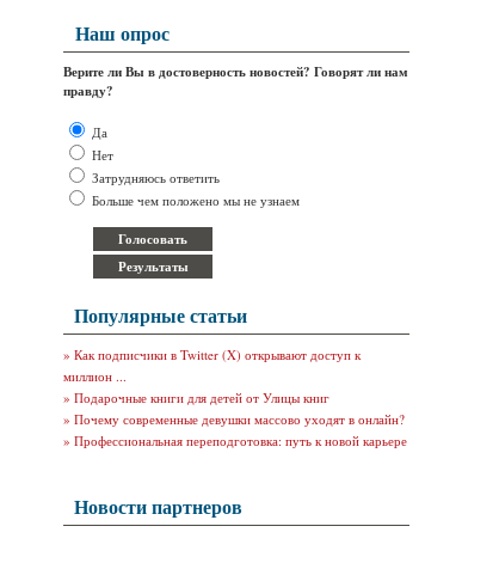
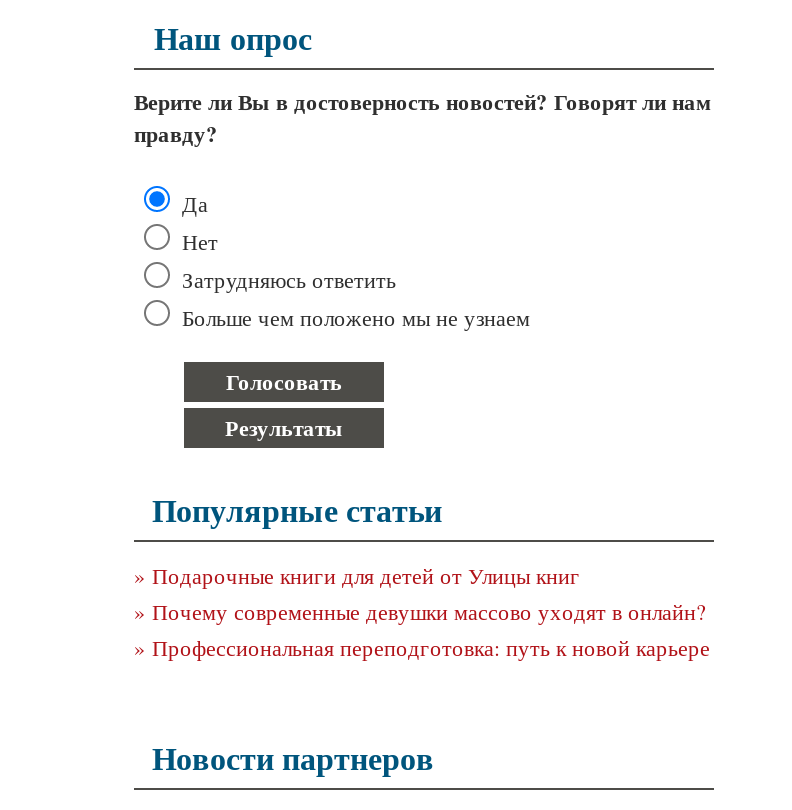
[63,345,361,385] » Как подписчики в Twitter (X) открывают доступ к | миллион ... -> none

